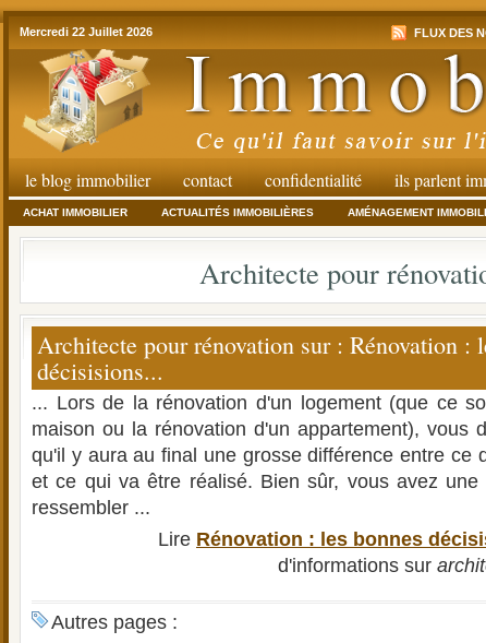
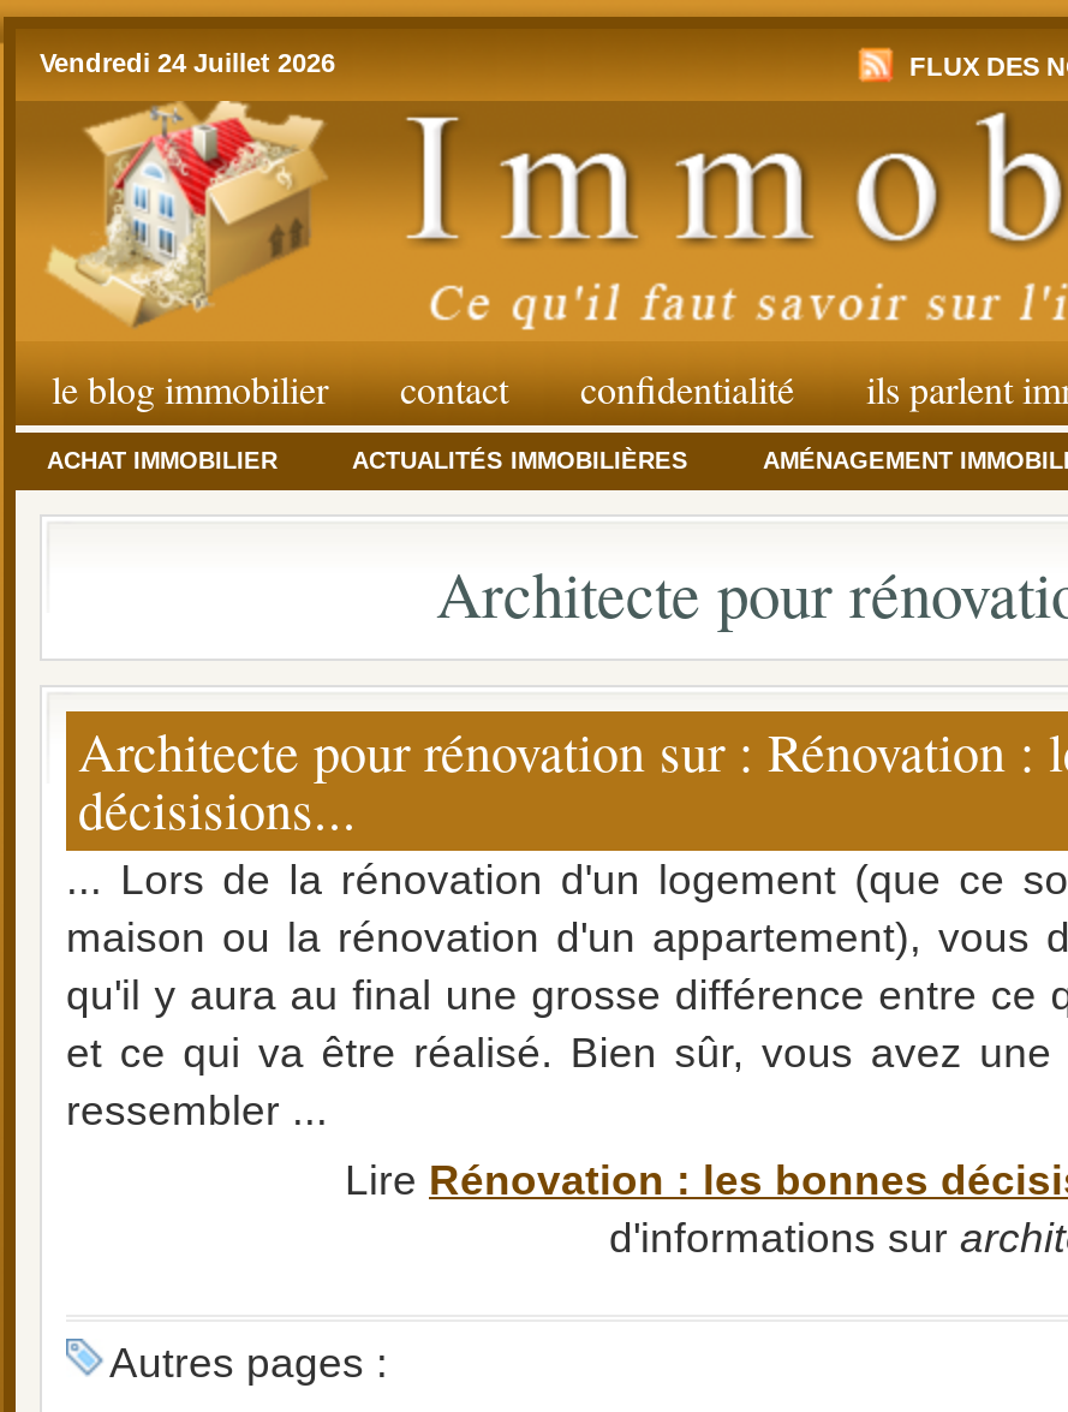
[20,25,153,38] Mercredi 22 Juillet 2026 -> [40,48,335,77] Vendredi 24 Juillet 2026

